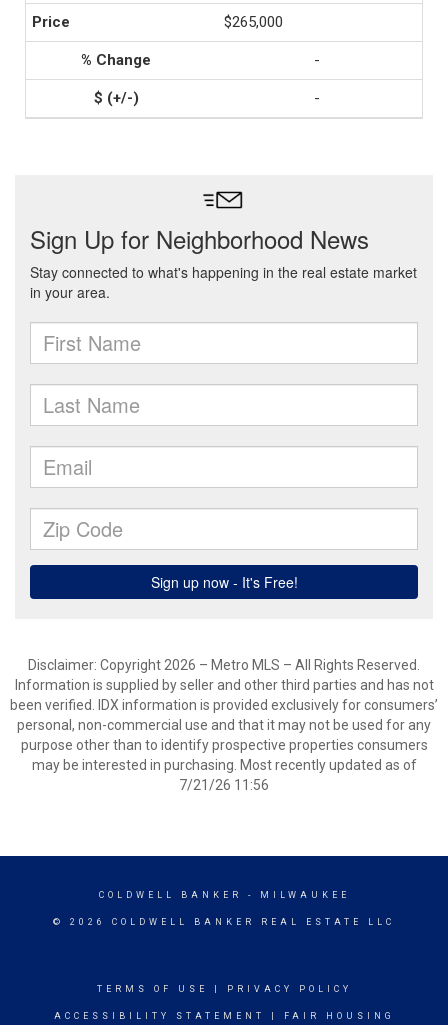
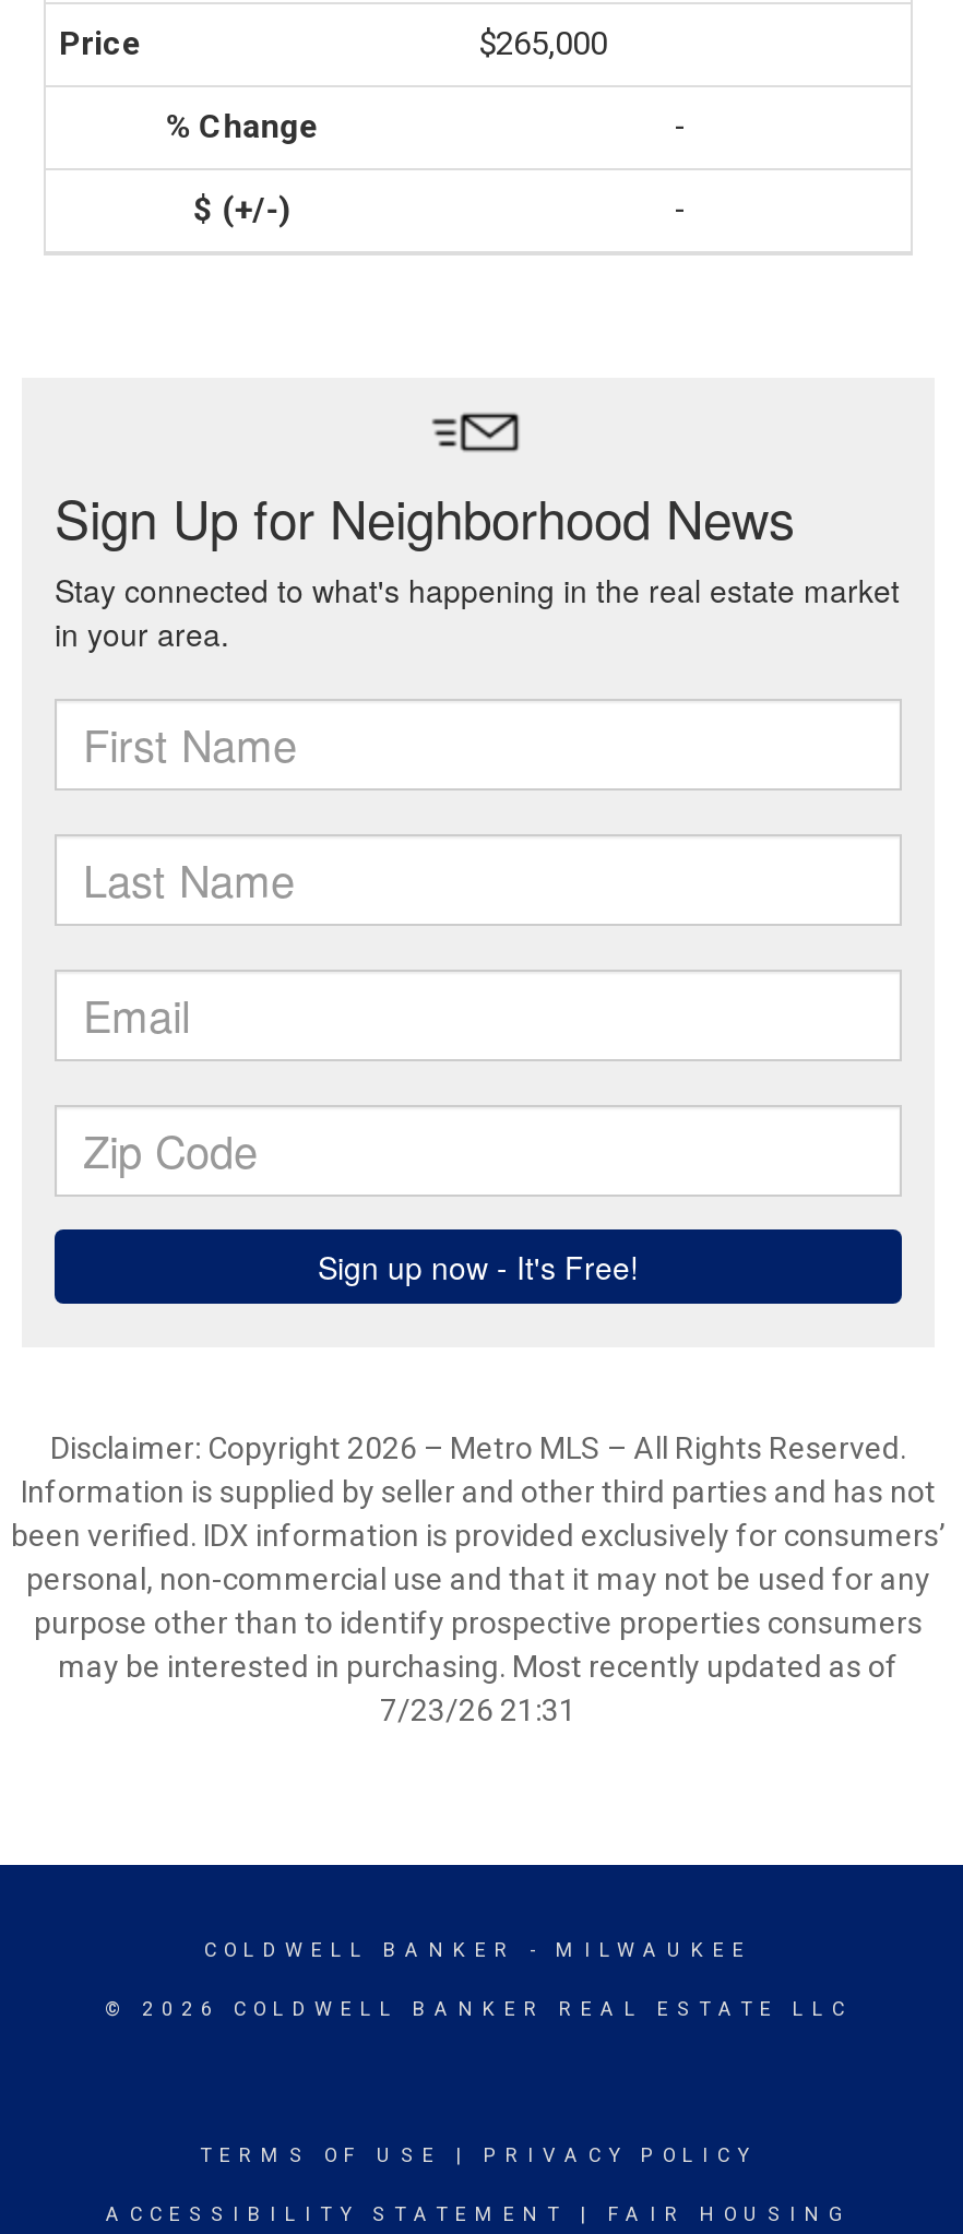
[179,777,269,793] 7/21/26 11:56 -> [380,1692,576,1727] 7/23/26 21:31

